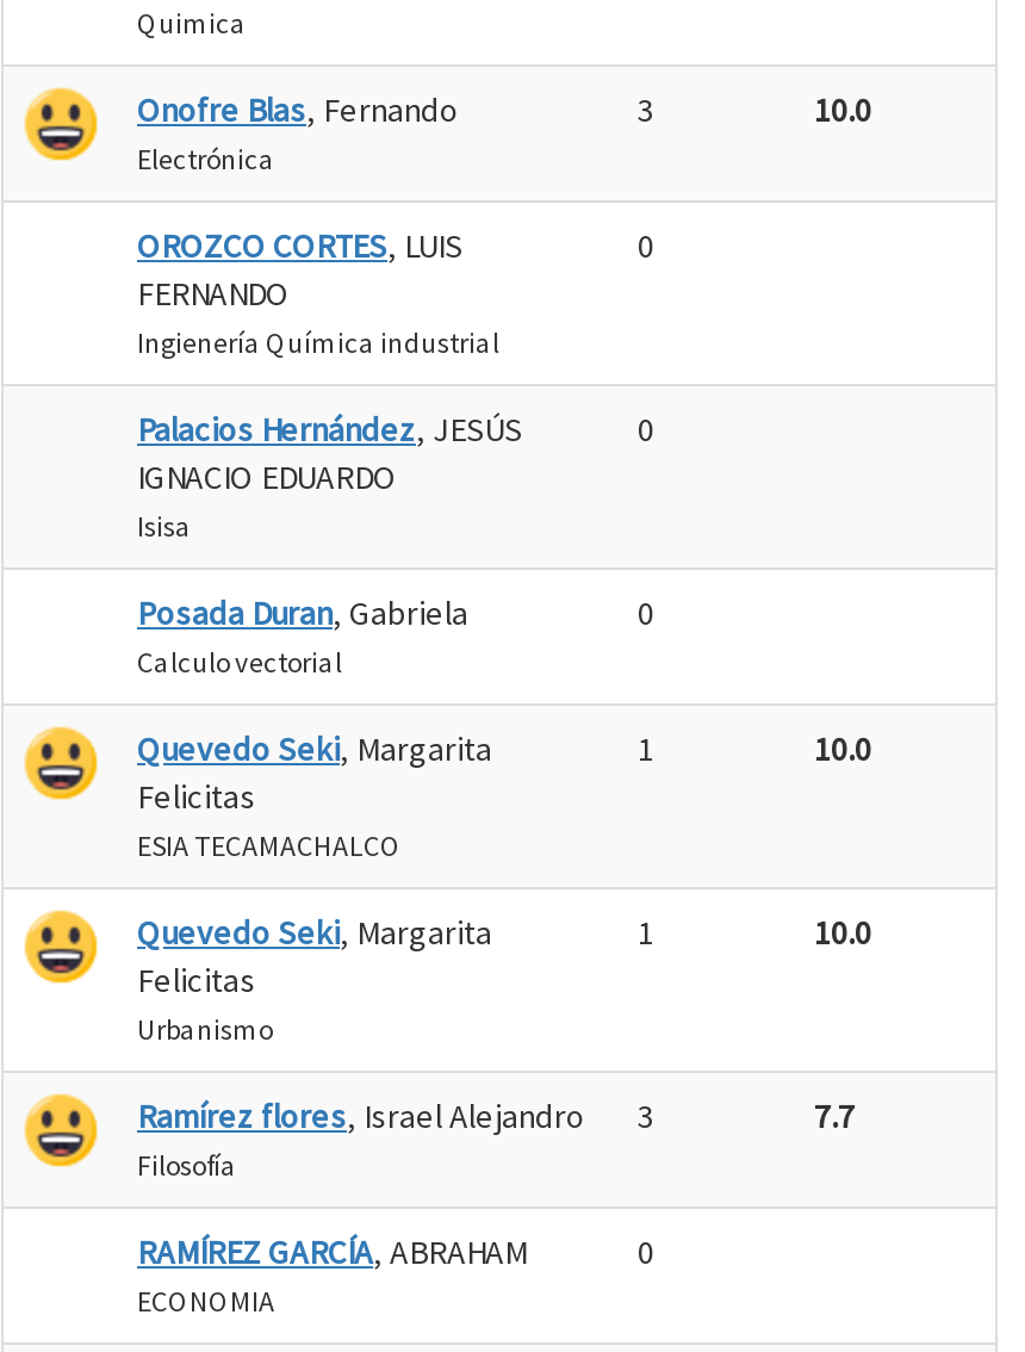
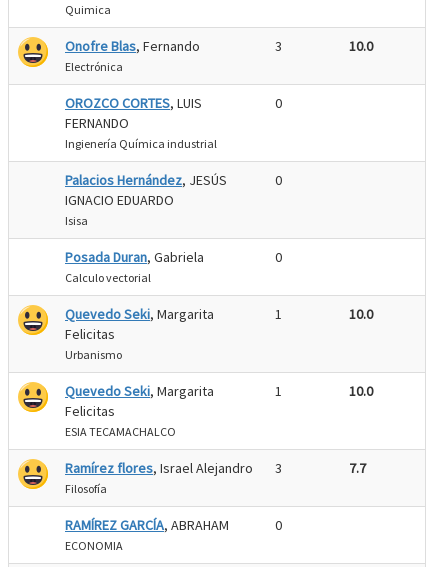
moved [137,827,402,863] -> [65,424,176,439]: ESIA TECAMACHALCO
moved [137,1011,273,1047] -> [65,347,122,362]: Urbanismo

